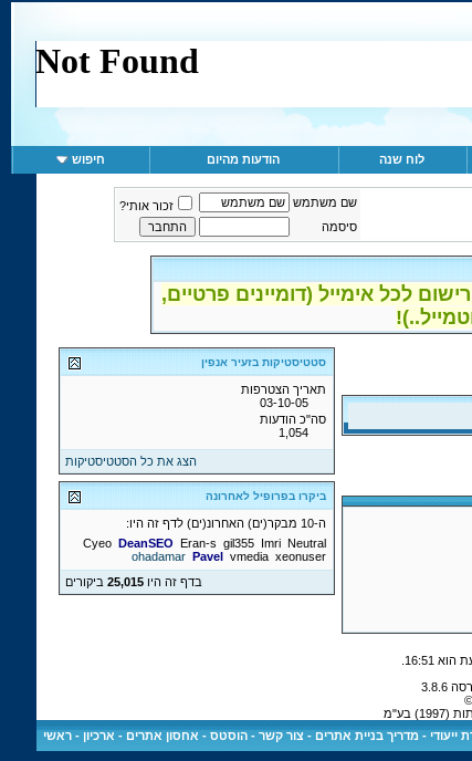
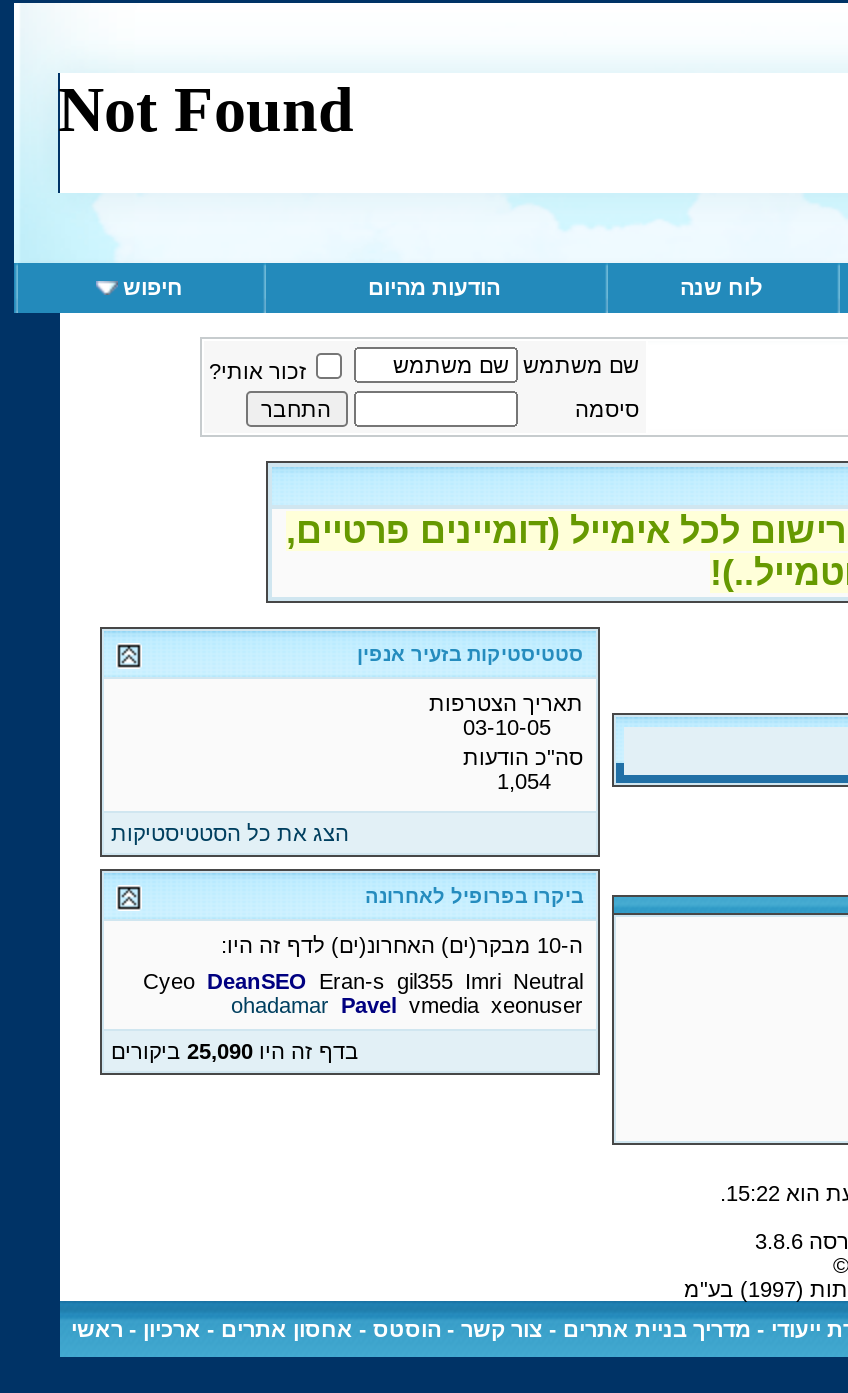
[65,575,202,588] בדף זה היו 25,015 ביקורים -> [111,1039,359,1063] בדף זה היו 25,090 ביקורים
[405,654,434,667] 16:51 -> [726,1181,780,1205] 15:22

